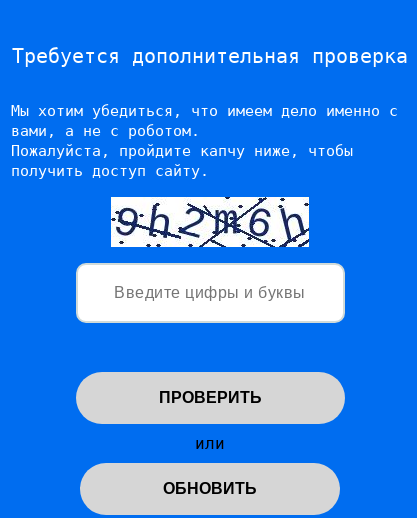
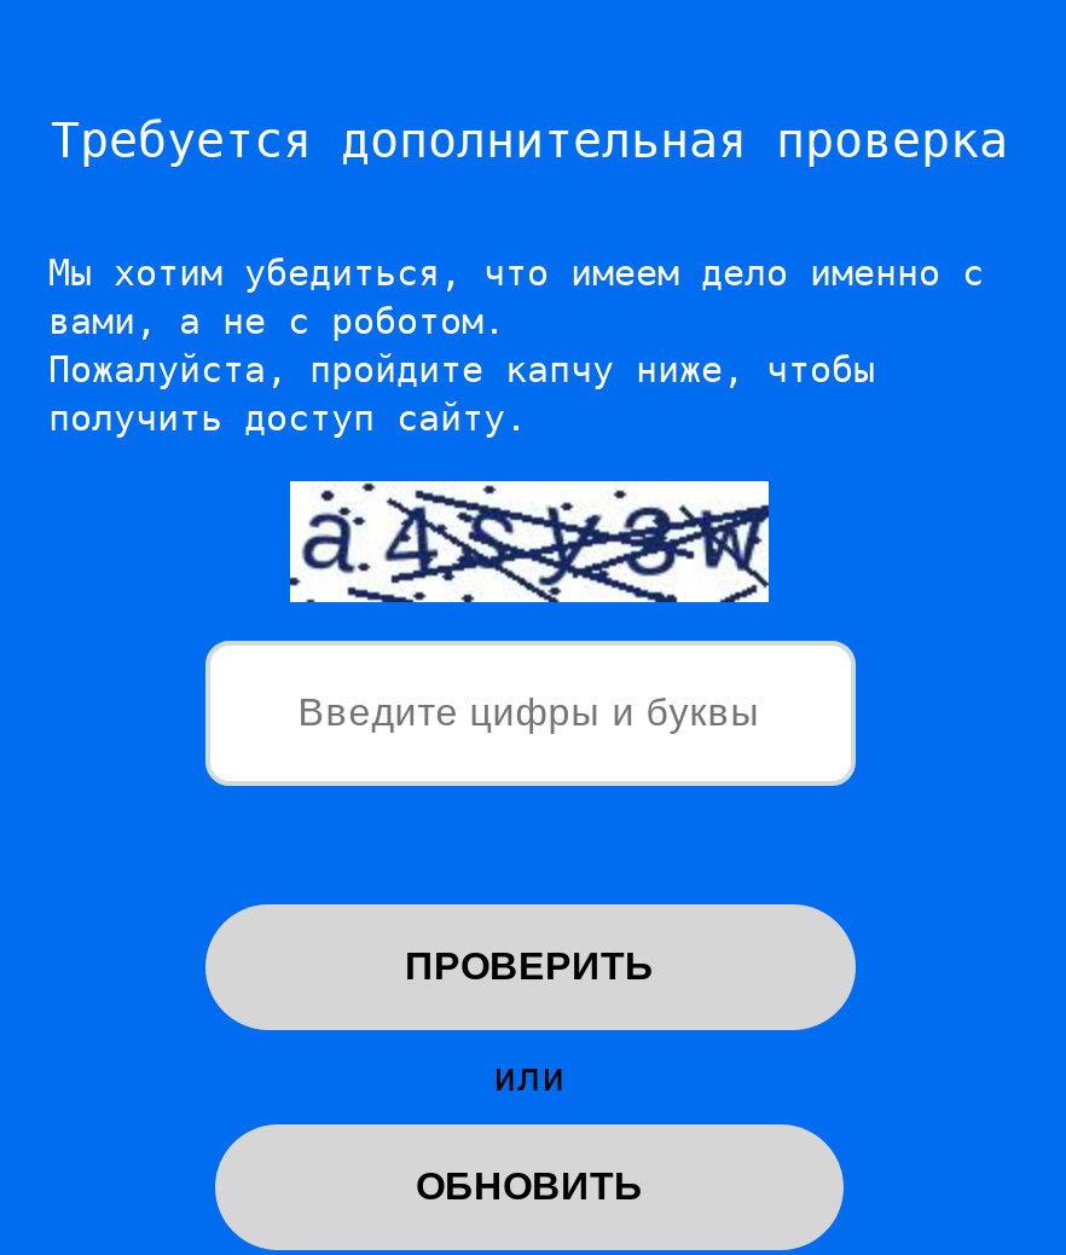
[110,196,310,248] [image] -> [288,479,771,605] [image]

